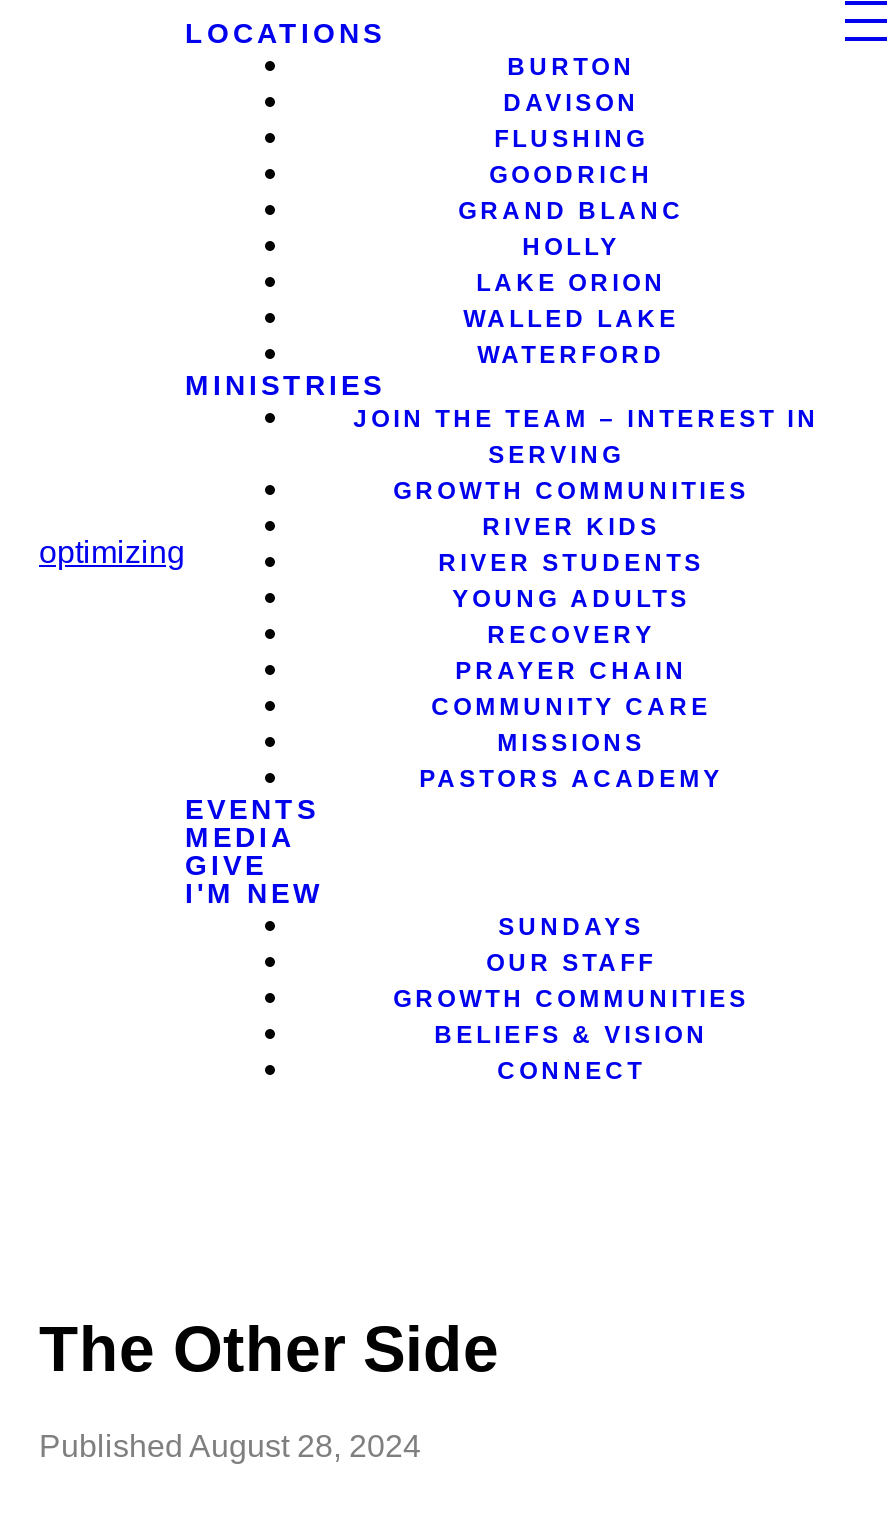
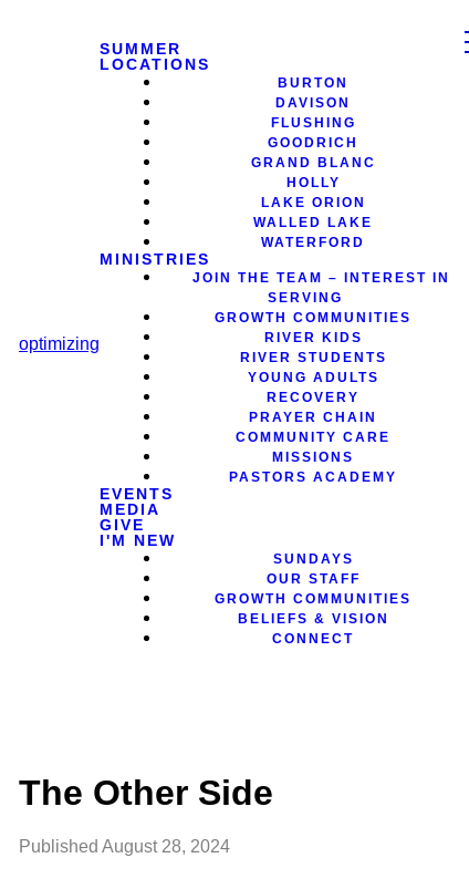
none -> [100,40,181,58] SUMMER

